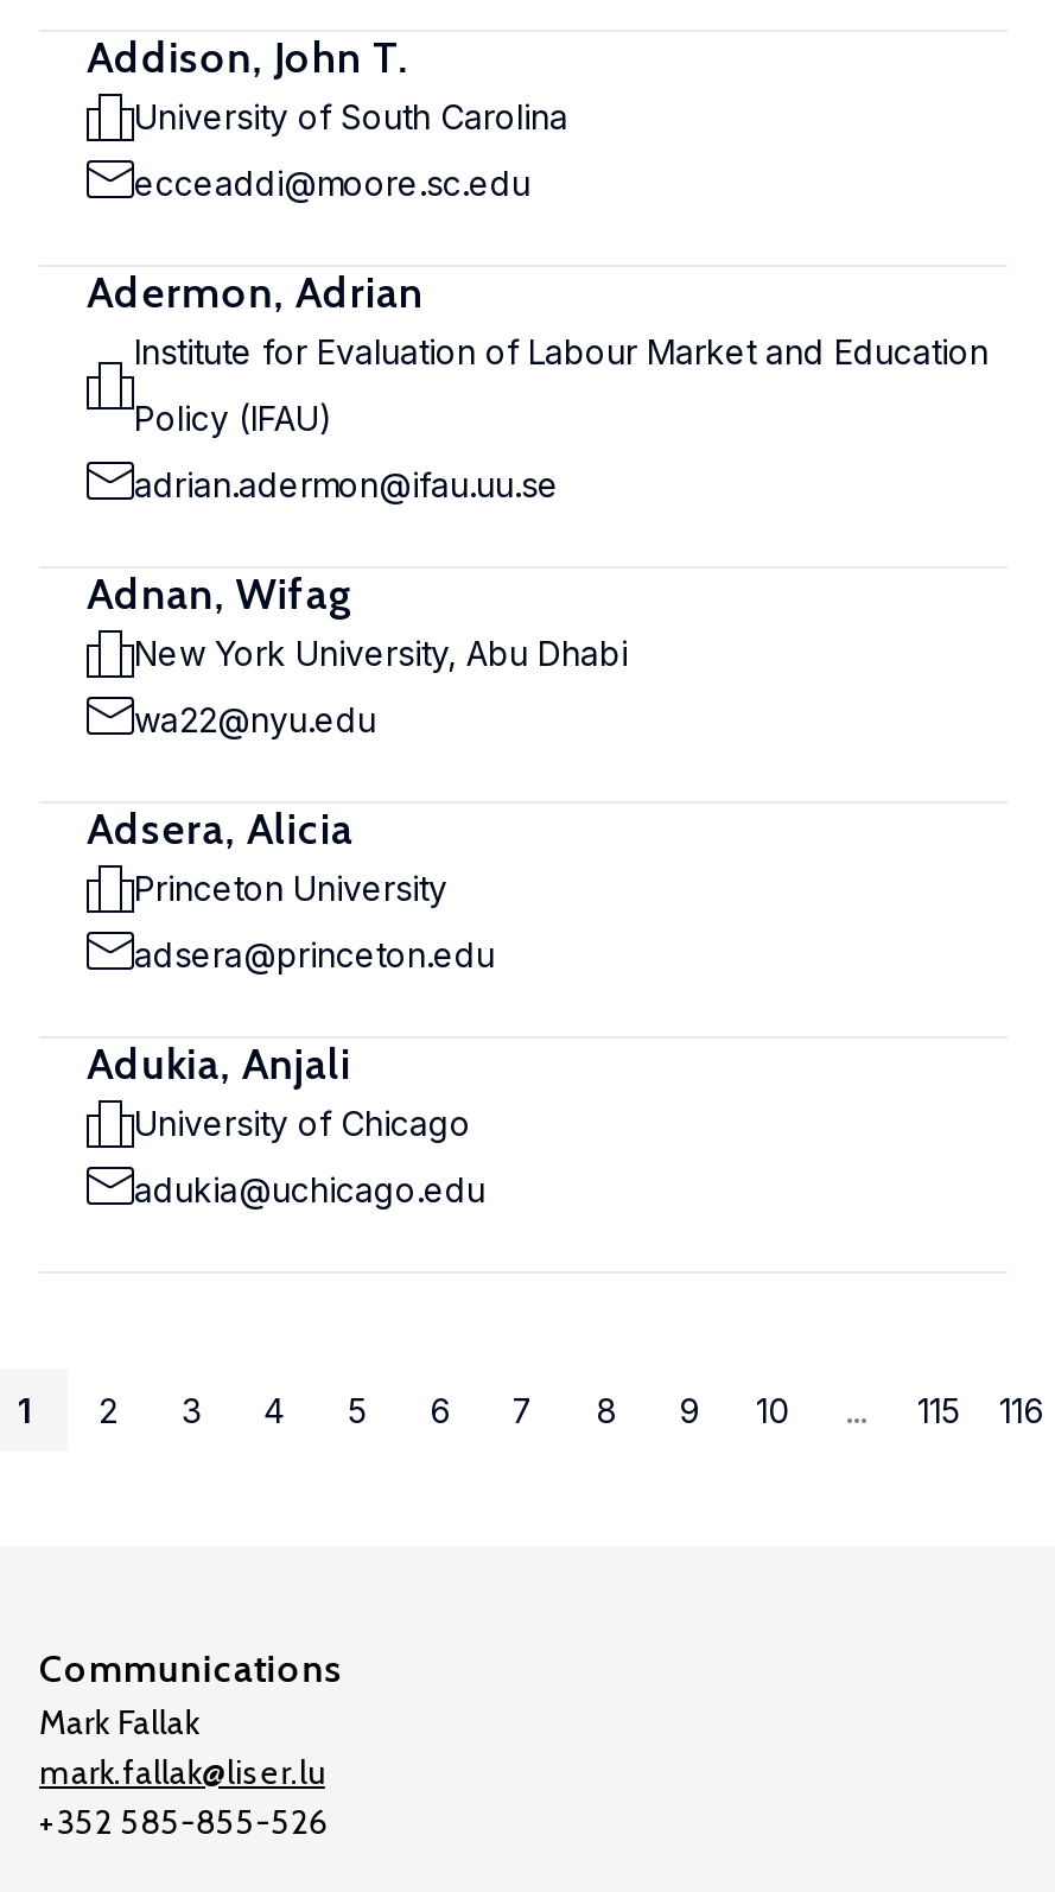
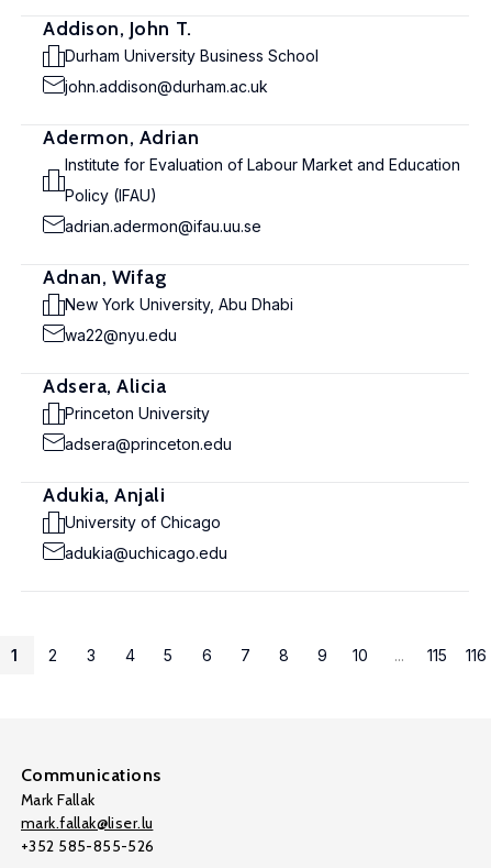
[134,96,568,136] University of South Carolina -> [65,46,319,65] Durham University Business School
[134,163,530,203] ecceaddi@moore.sc.edu -> [65,77,268,96] john.addison@durham.ac.uk

